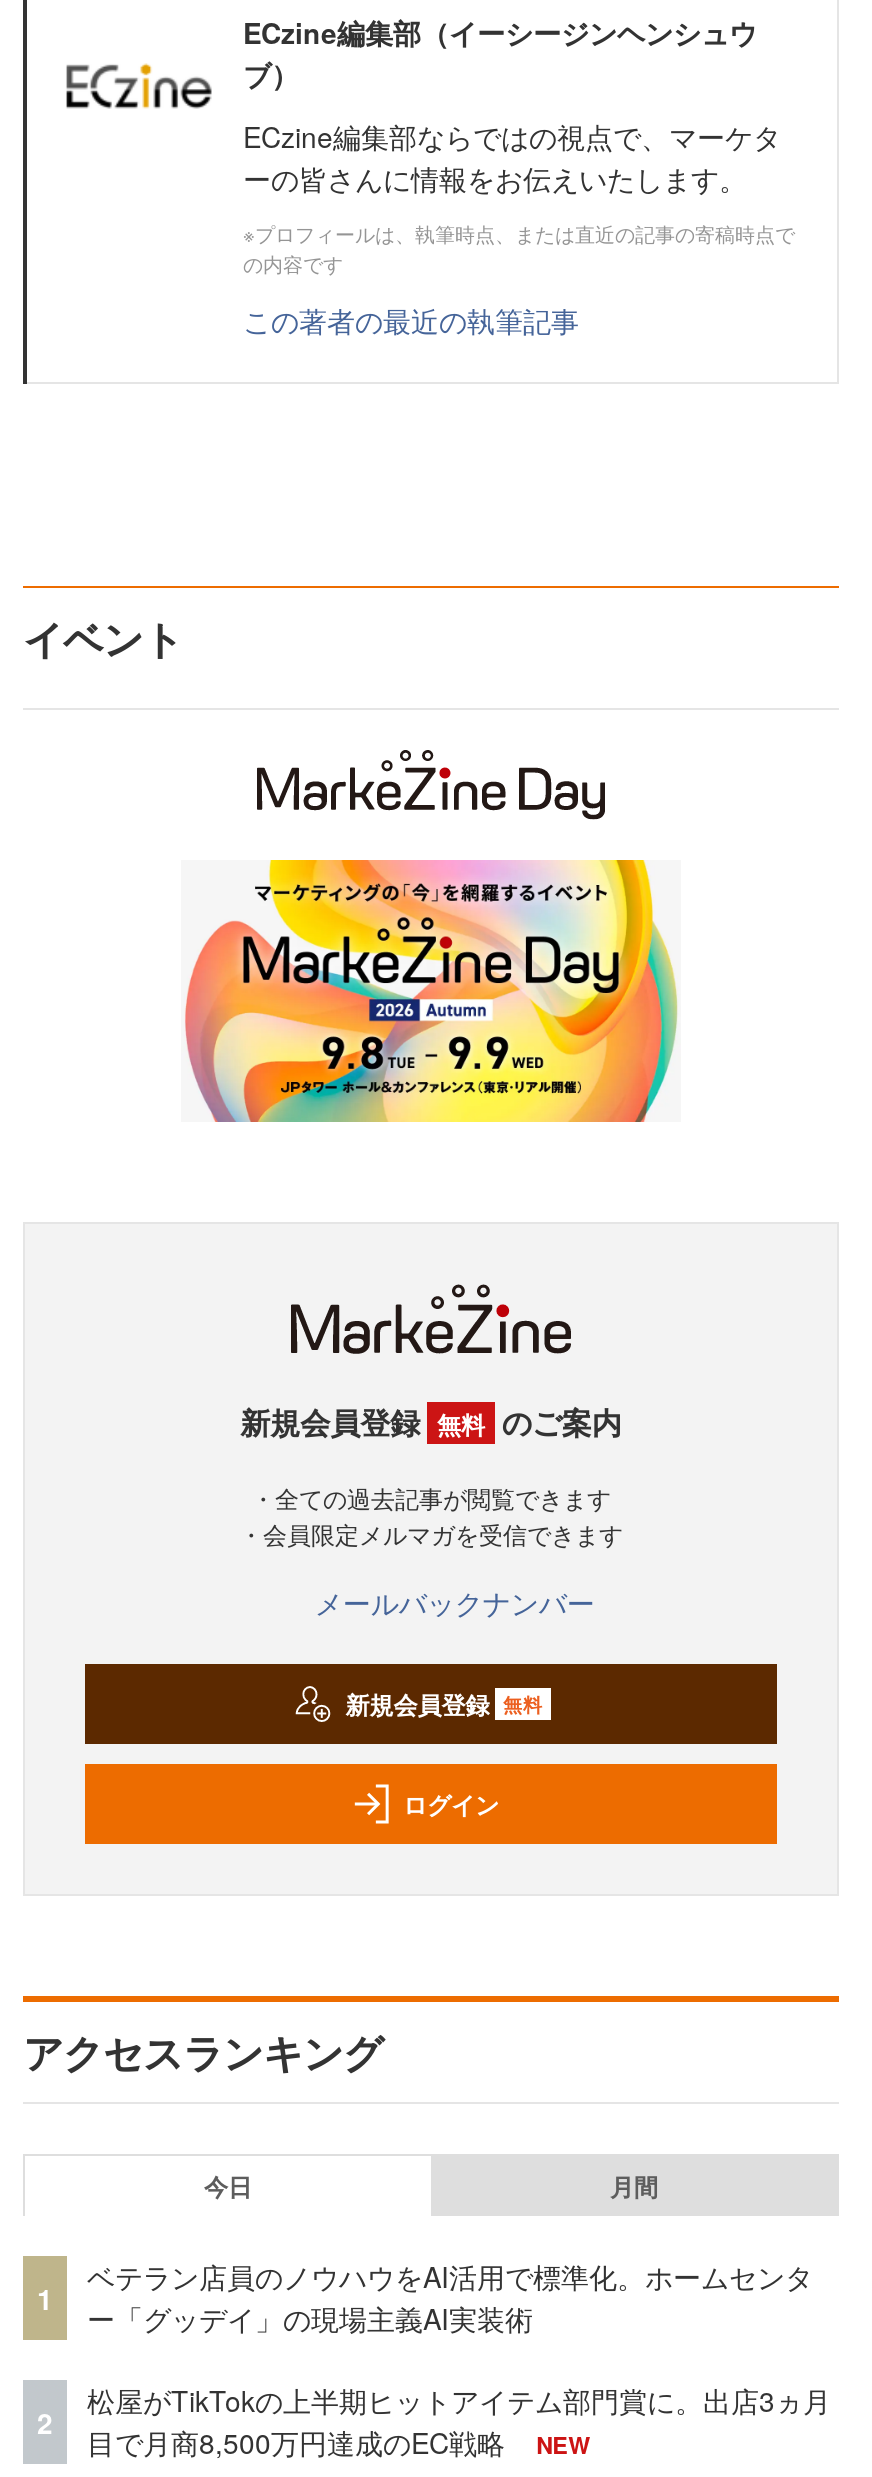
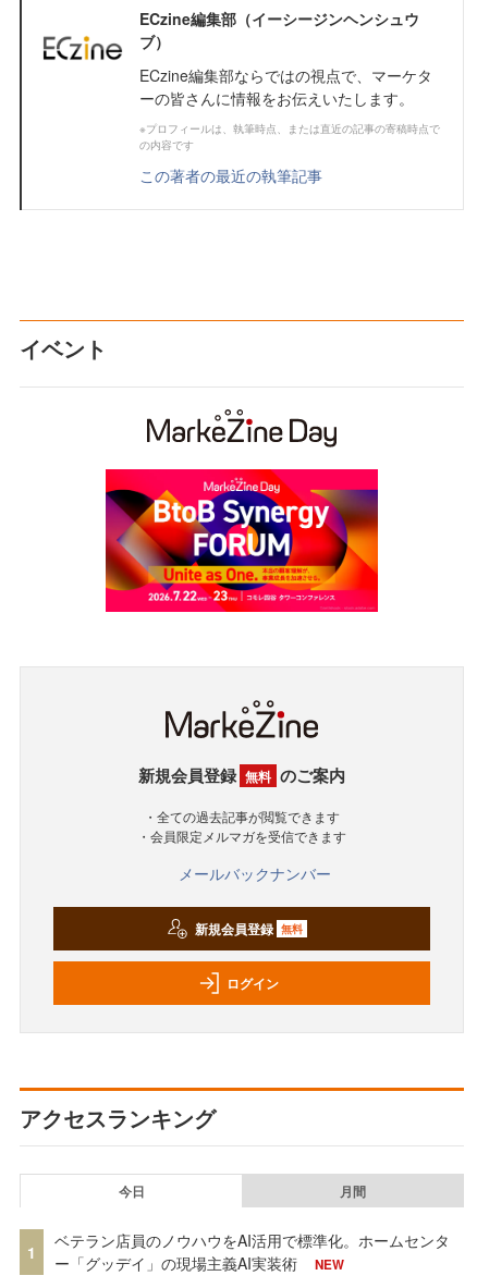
[181,858,681,1124] [image] -> [105,468,379,613] [image]
[87,2381,831,2463] 松屋がTikTokの上半期ヒットアイテム部門賞に。出店3ヵ月 | 目で月商8,500万円達成のEC戦略 -> none
[37,2402,53,2442] 2 -> none

